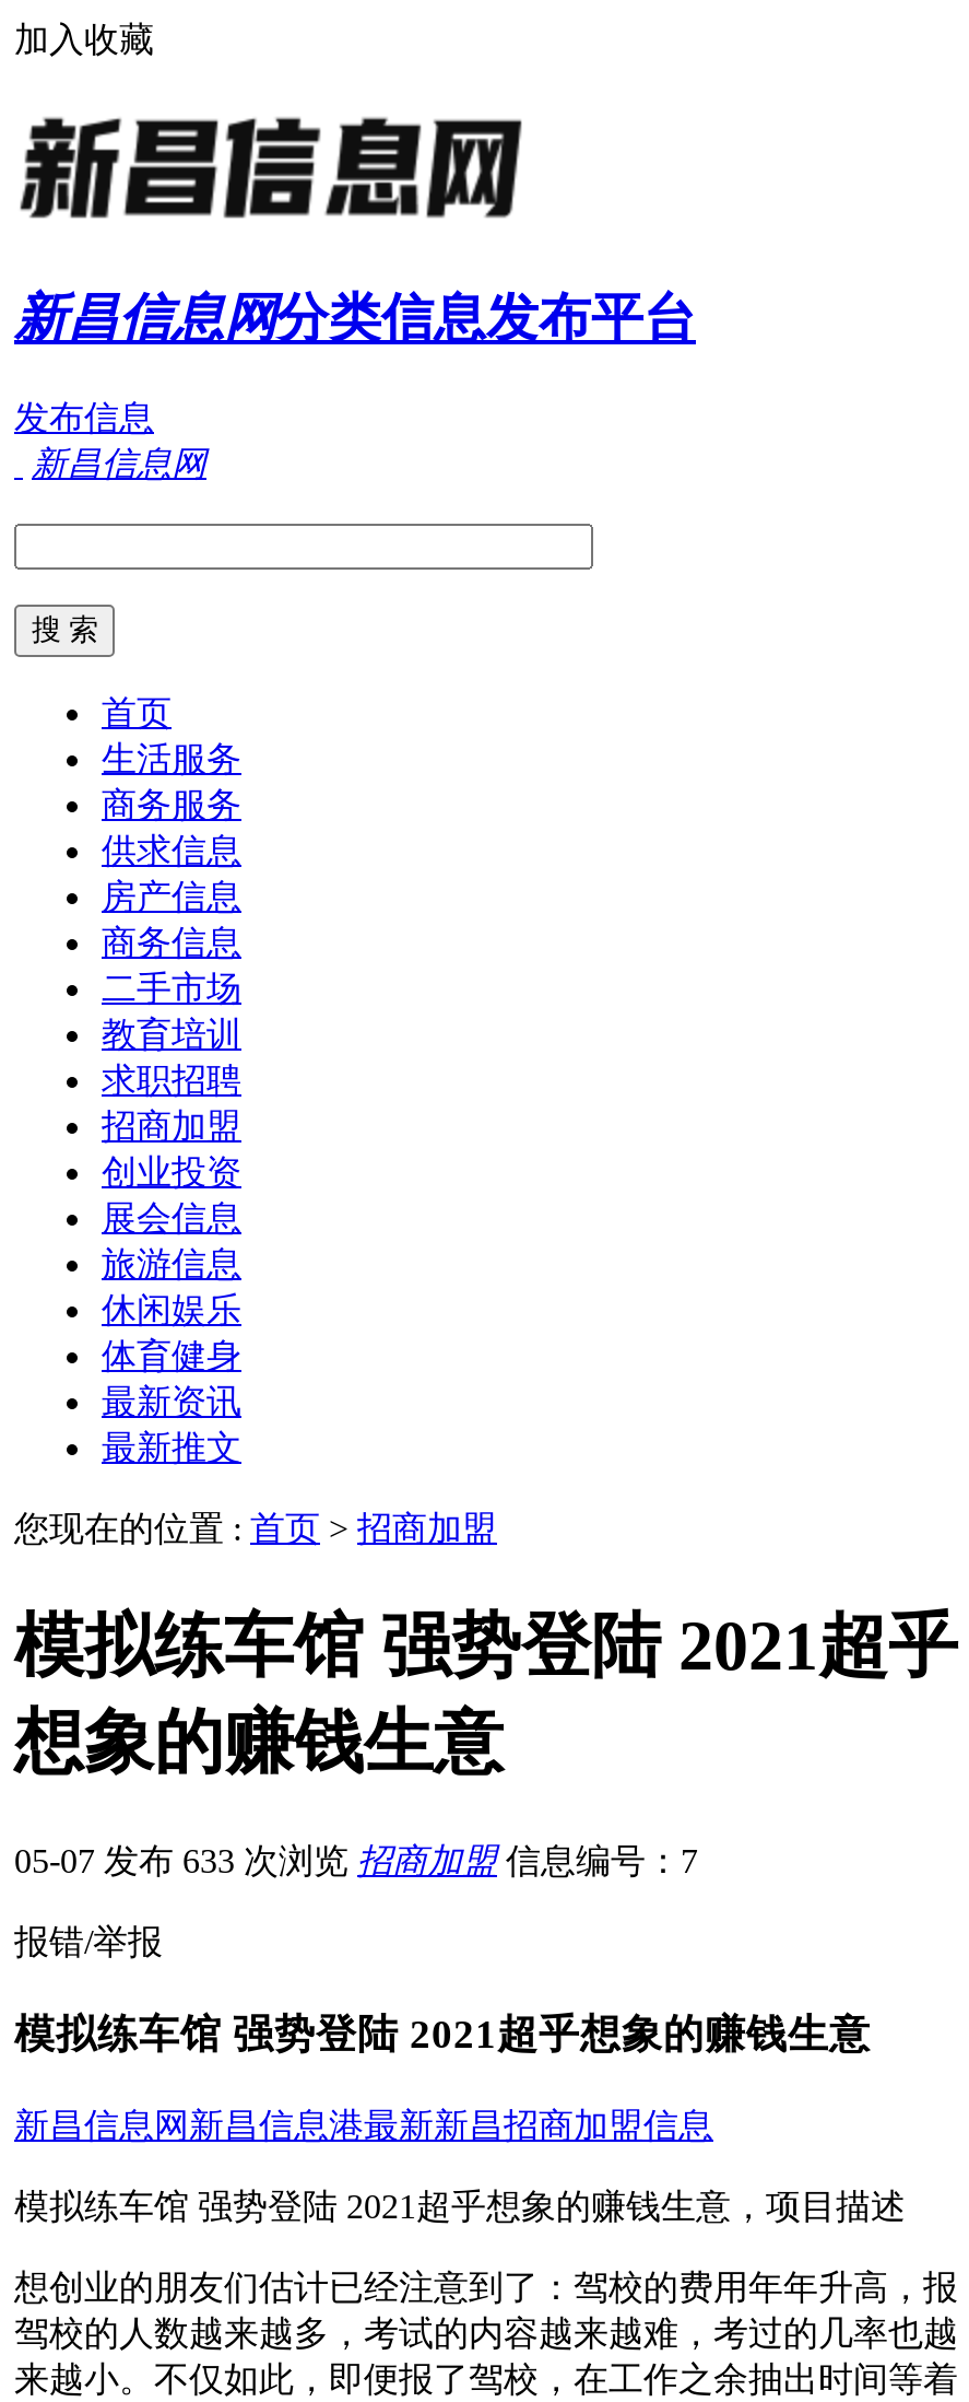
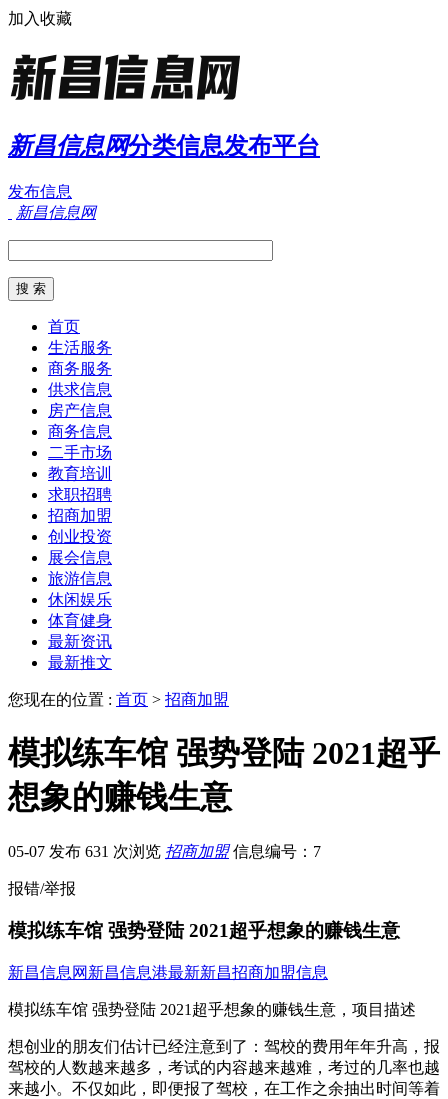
[14,1842,698,1879] 05-07 发布 633 次浏览 招商加盟 信息编号：7 -> [8,843,321,860] 05-07 发布 631 次浏览 招商加盟 信息编号：7

